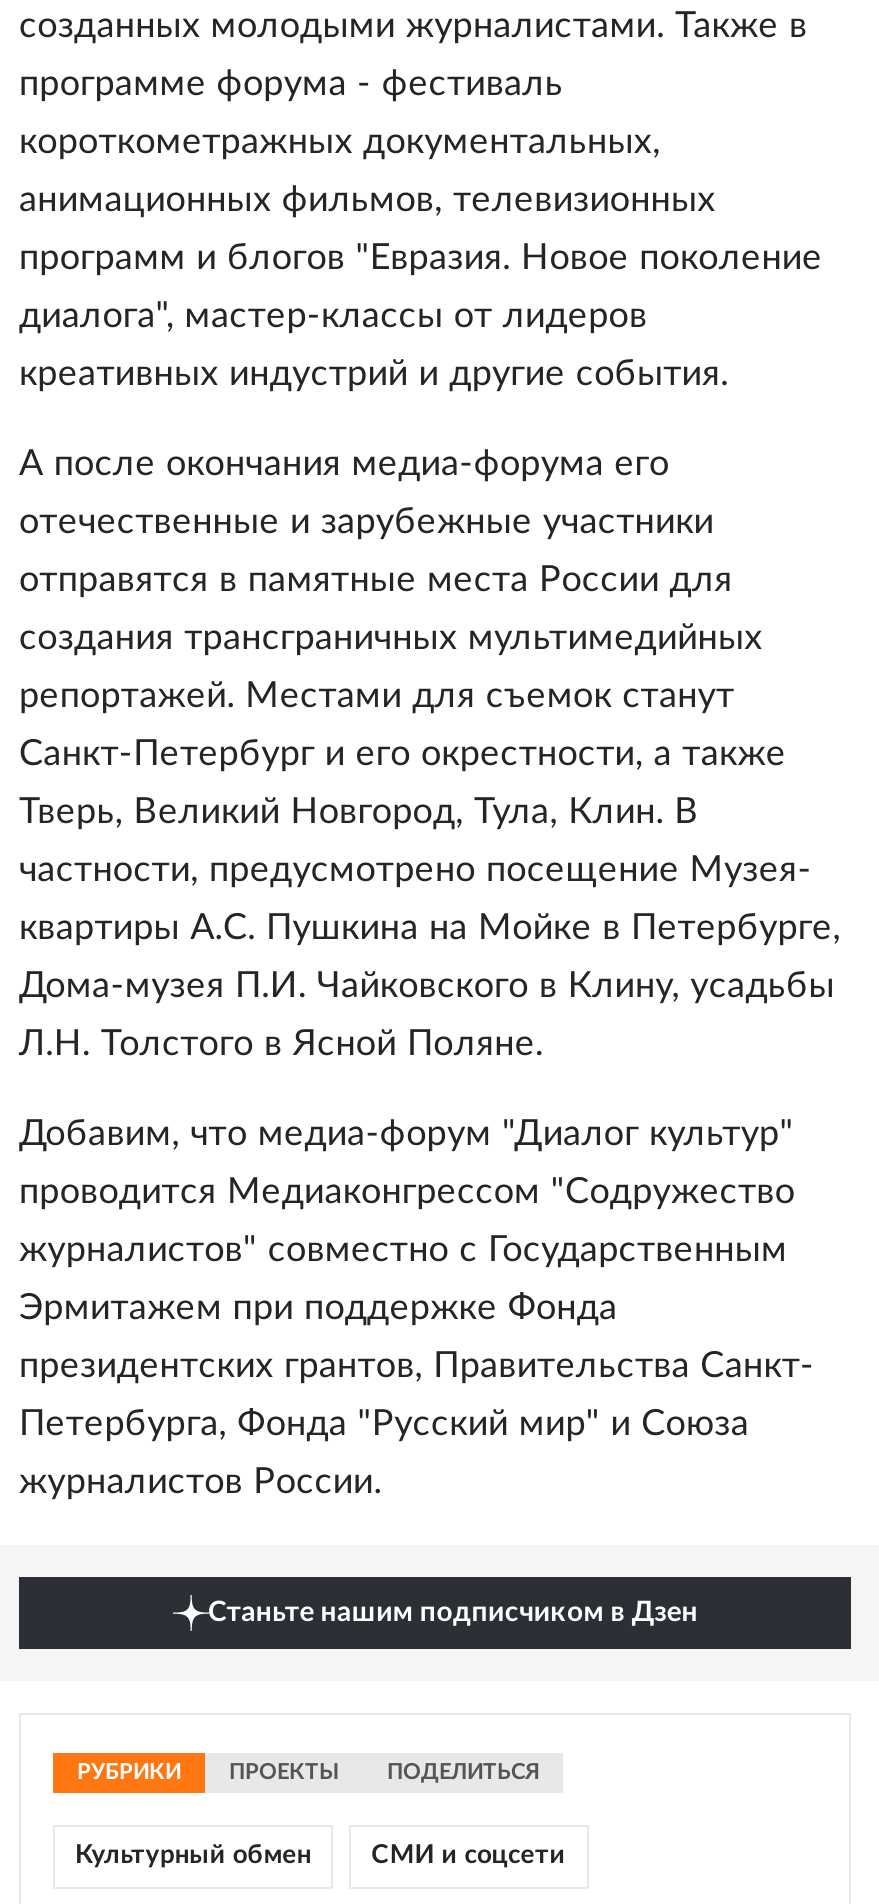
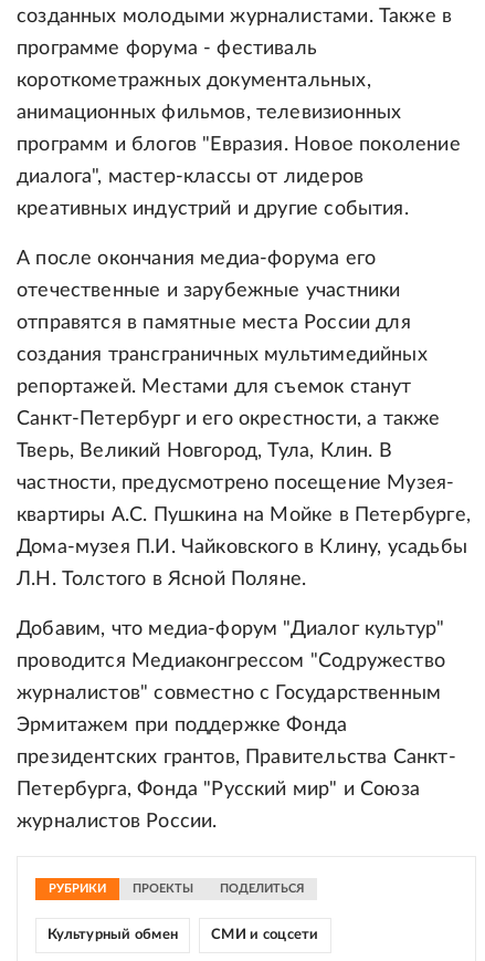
[208,1599,698,1627] Станьте нашим подписчиком в Дзен -> none

